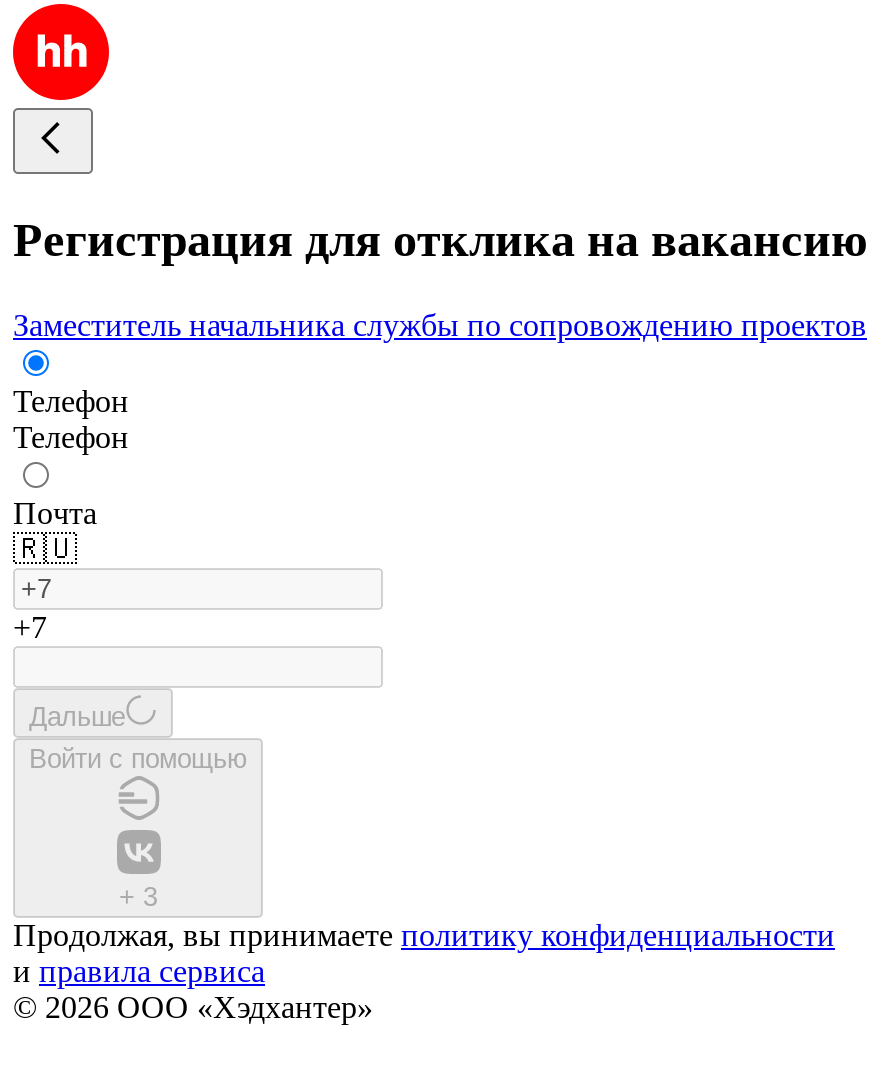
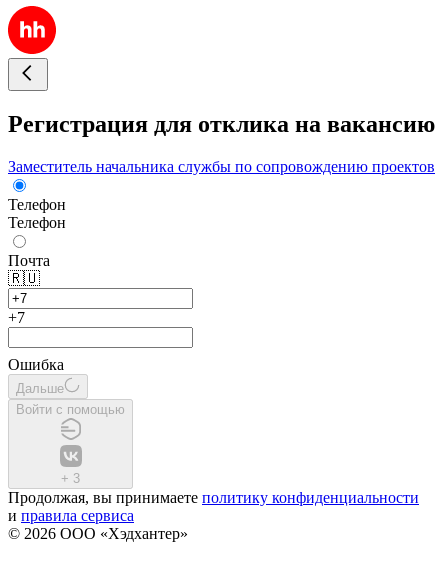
none -> [8,356,64,373] Ошибка

